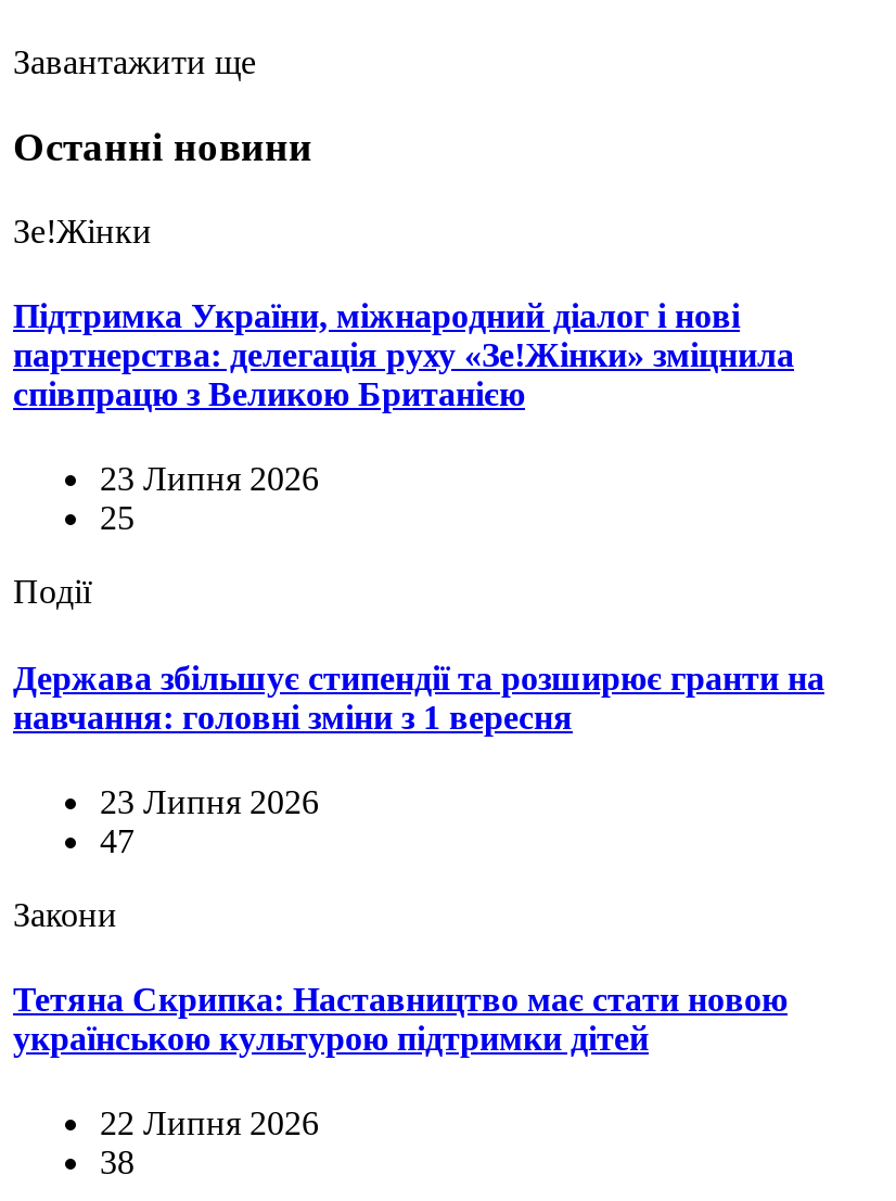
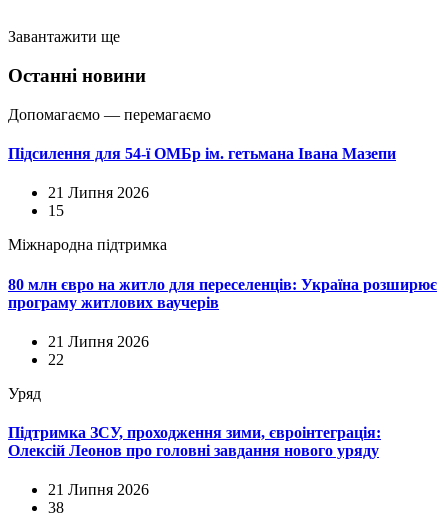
[13,212,152,249] Зе!Жінки -> [8,106,211,123] Допомагаємо — перемагаємо
[13,297,794,412] Підтримка України, міжнародний діалог і нові | партнерства: делегація руху «Зе!Жінки» зміцнила | співпрацю з Великою Британією -> [8,145,396,162] Підсилення для 54-ї ОМБр ім. гетьмана Івана Мазепи
[100,461,319,537] 23 Липня 2026 | 25 -> [48,184,149,219] 21 Липня 2026 | 15
[13,573,91,610] Події -> [8,236,167,253] Міжнародна підтримка
[13,659,824,735] Держава збільшує стипендії та розширює гранти на | навчання: головні зміни з 1 вересня -> [8,276,437,311] 80 млн євро на житло для переселенців: Україна розширює | програму житлових ваучерів
[100,783,319,859] 23 Липня 2026 | 47 -> [48,333,149,368] 21 Липня 2026 | 22
[13,896,117,933] Закони -> [8,385,41,402] Уряд
[13,981,788,1057] Тетяна Скрипка: Наставництво має стати новою | українською культурою підтримки дітей -> [8,424,381,459] Підтримка ЗСУ, проходження зими, євроінтеграція: | Олексій Леонов про головні завдання нового уряду
[100,1105,319,1142] 22 Липня 2026 -> [48,481,149,498] 21 Липня 2026

